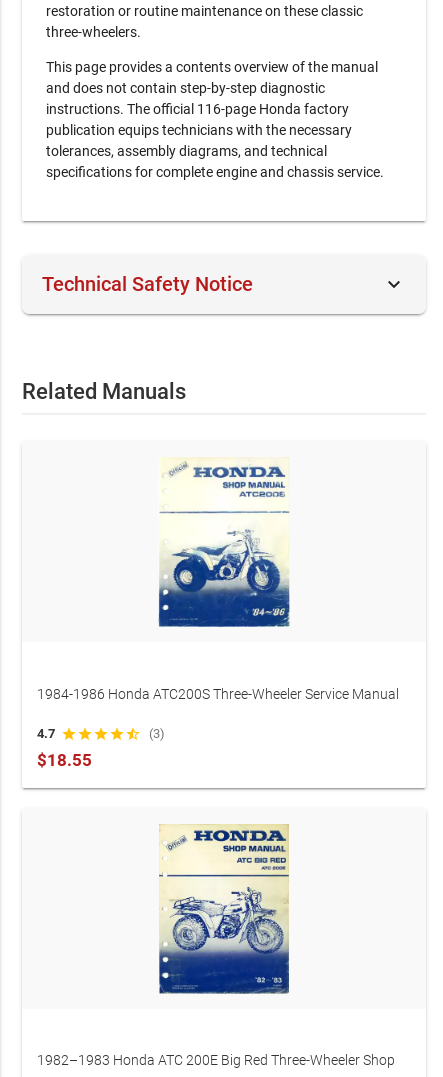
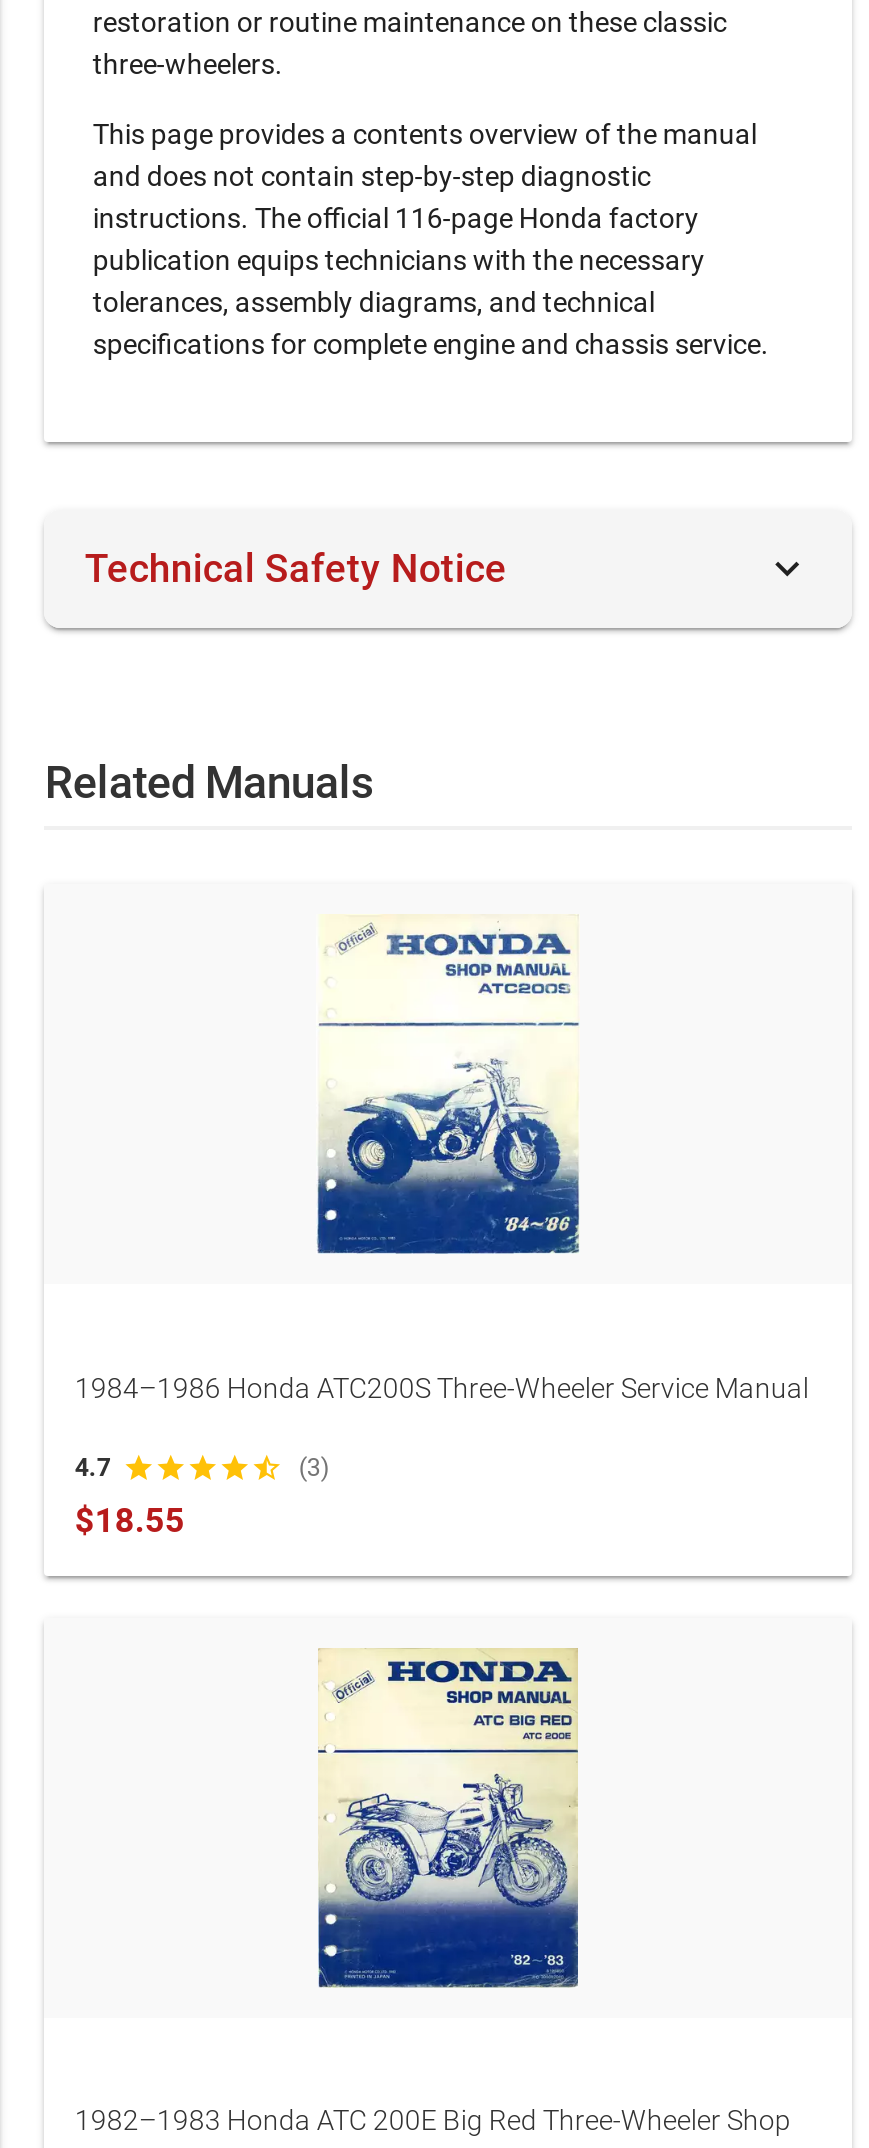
[37,686,399,702] 1984-1986 Honda ATC200S Three-Wheeler Service Manual -> [75,1372,809,1404] 1984–1986 Honda ATC200S Three-Wheeler Service Manual

